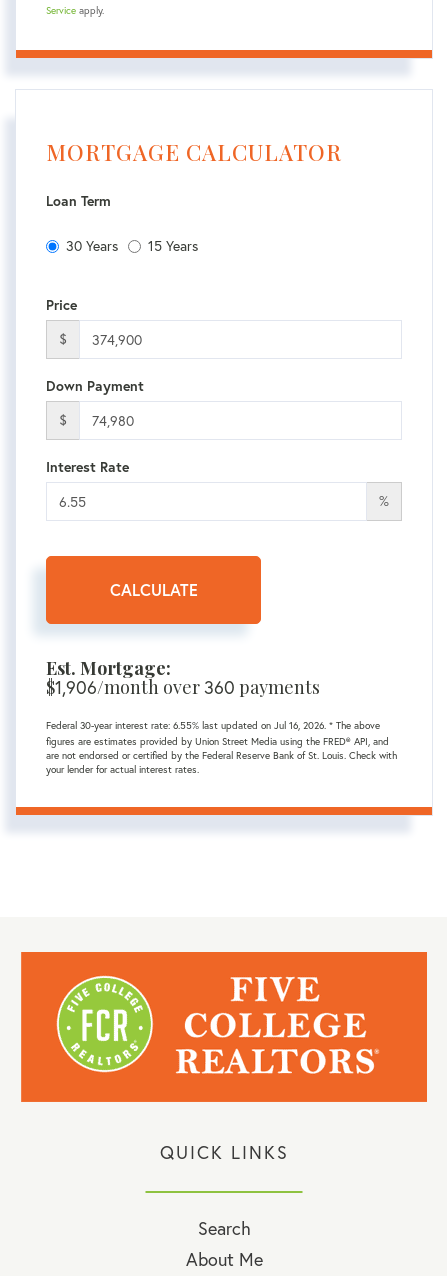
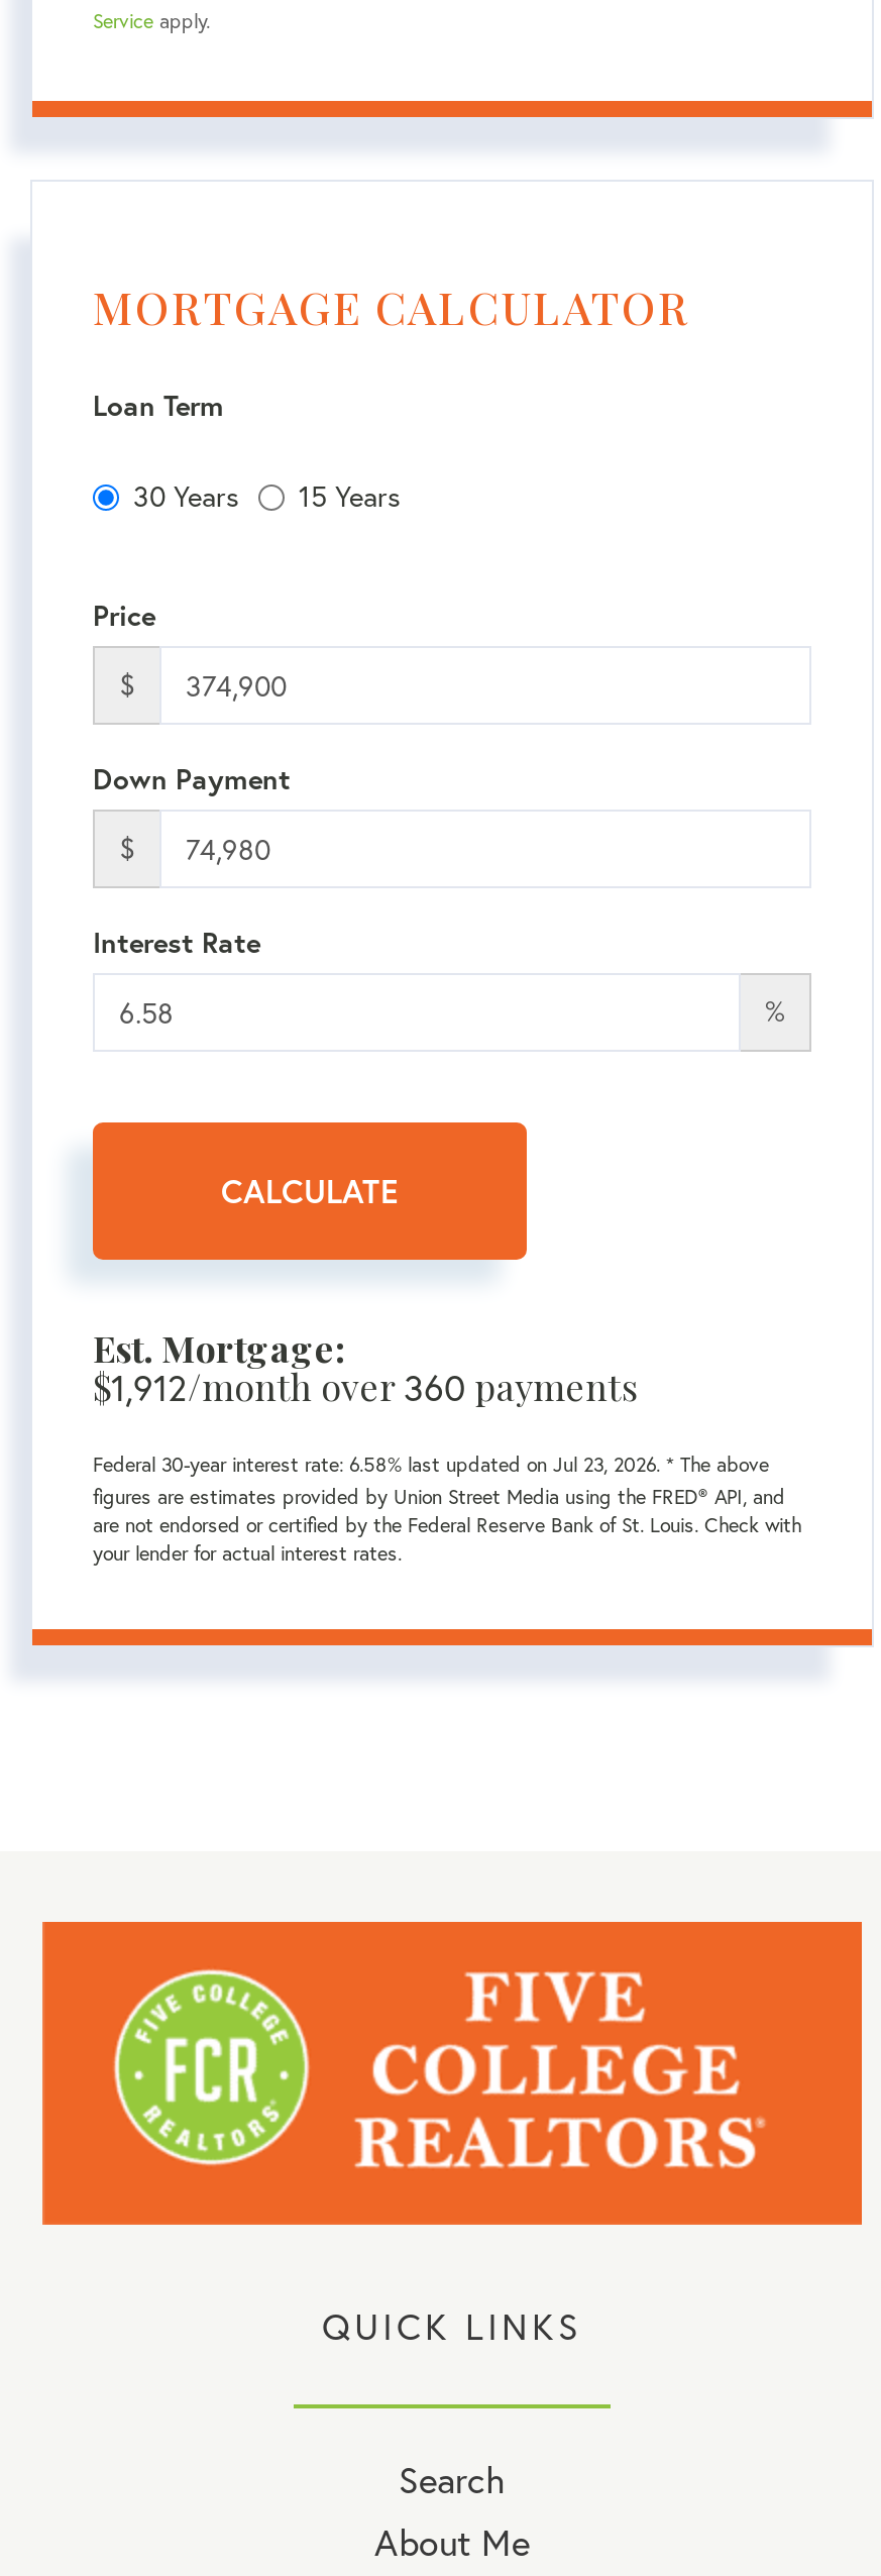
[46,675,320,699] $1,906/month over 360 payments -> [93,1364,638,1412] $1,912/month over 360 payments
[46,719,380,732] Federal 30-year interest rate: 6.55% last updated on Jul 16, 2026. * The above -> [93,1452,769,1479] Federal 30-year interest rate: 6.58% last updated on Jul 23, 2026. * The above

